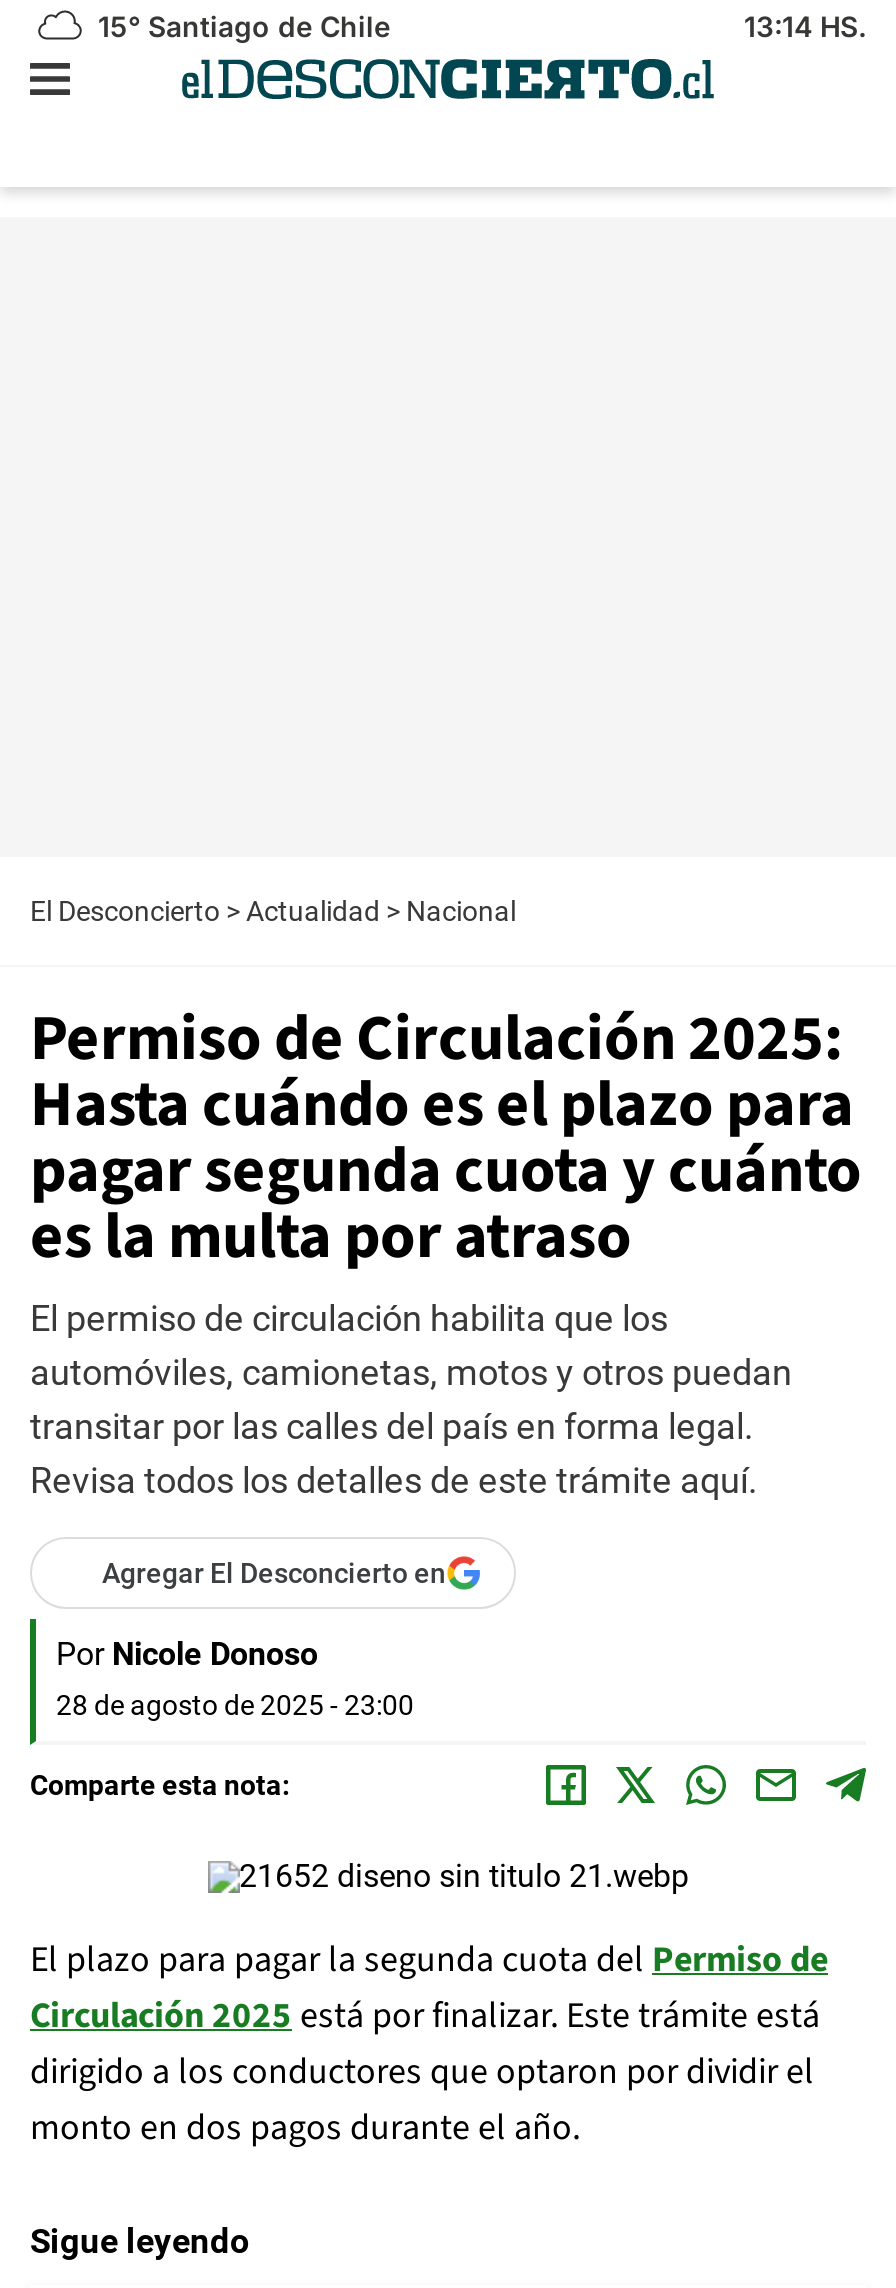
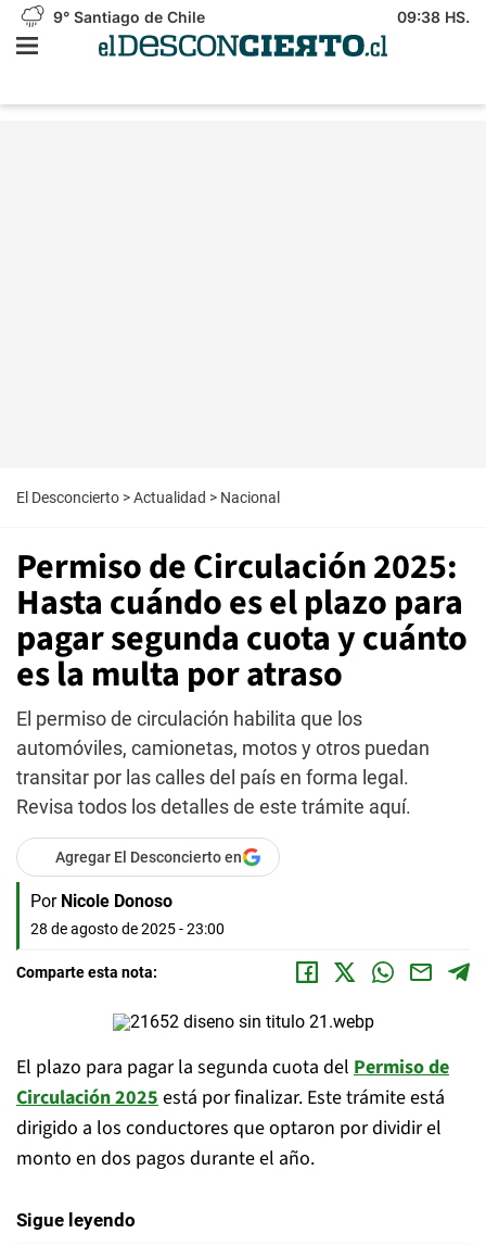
[90,9,390,43] 15° Santiago de Chile -> [49,8,205,26] 9° Santiago de Chile
[744,9,866,43] 13:14 HS. -> [397,8,470,26] 09:38 HS.

